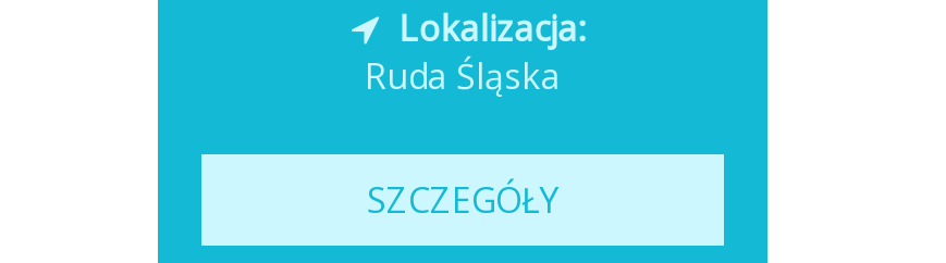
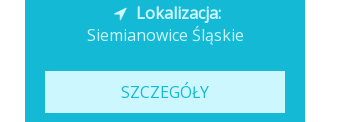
[365,52,561,100] Ruda Śląska -> [86,24,243,46] Siemianowice Śląskie

